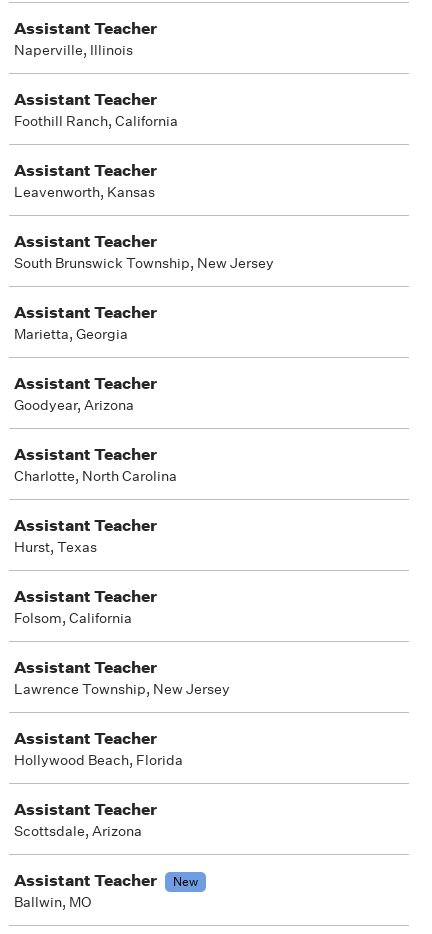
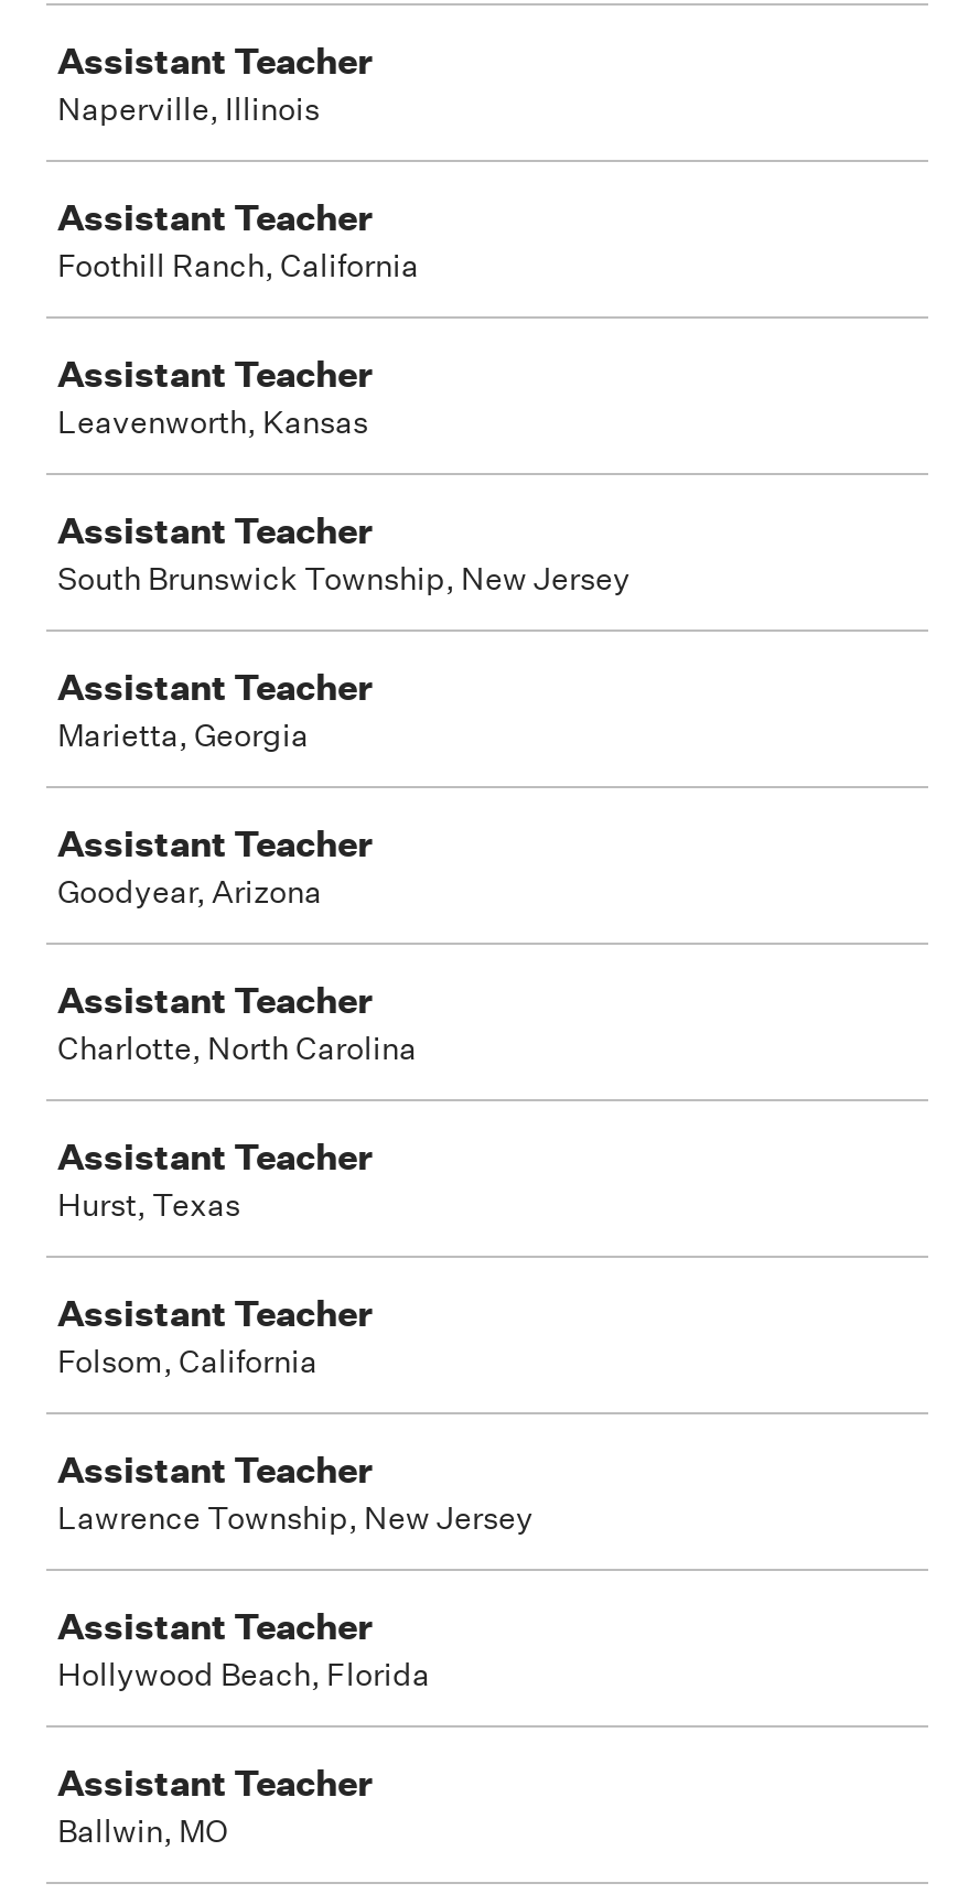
[14,822,198,890] Scottsdale, Arizona | Assistant Teacher | New -> none

